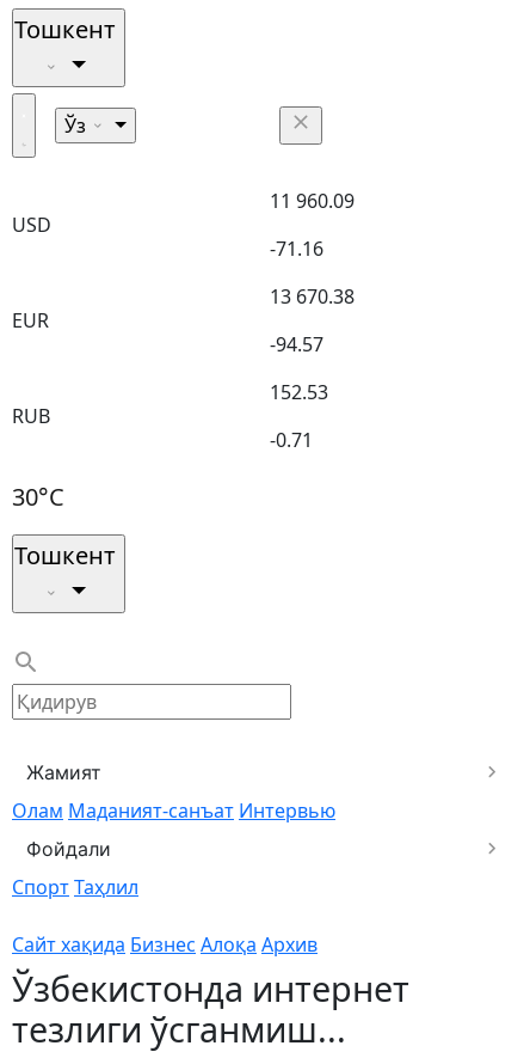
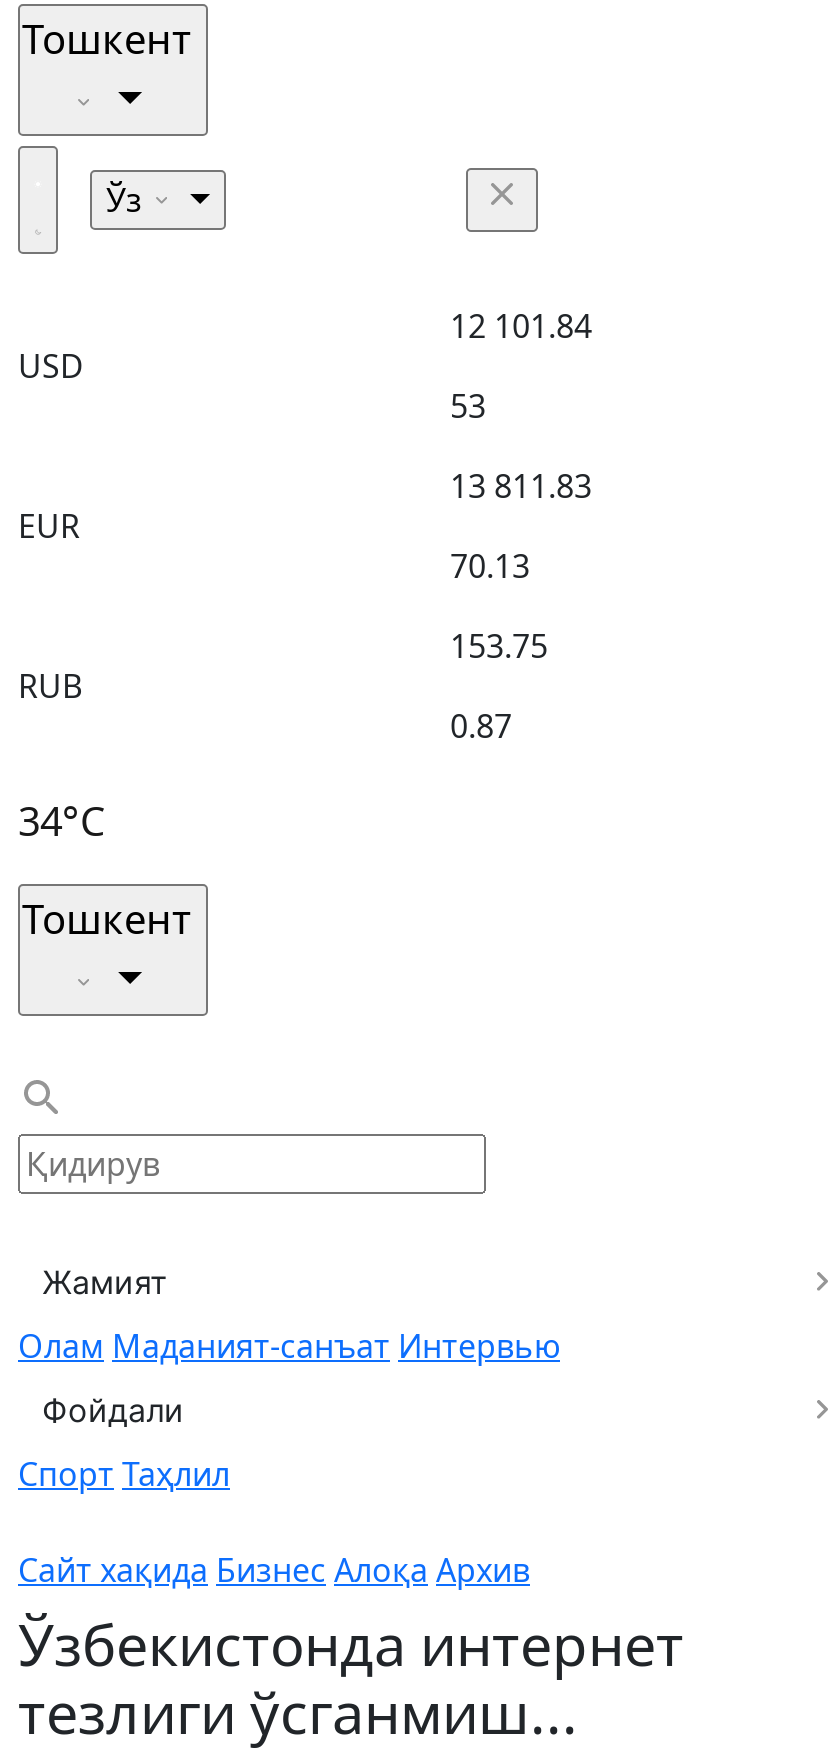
[270,188,355,214] 11 960.09 -> [450,304,592,348] 12 101.84
[270,236,323,262] -71.16 -> [450,384,486,428] 53
[270,283,355,310] 13 670.38 -> [450,464,592,508] 13 811.83
[270,331,323,357] -94.57 -> [450,544,530,588] 70.13
[270,379,328,405] 152.53 -> [450,624,548,668] 153.75
[270,427,313,453] -0.71 -> [450,704,512,748] 0.87
[12,481,64,513] 30°C -> [18,794,106,848] 34°C

